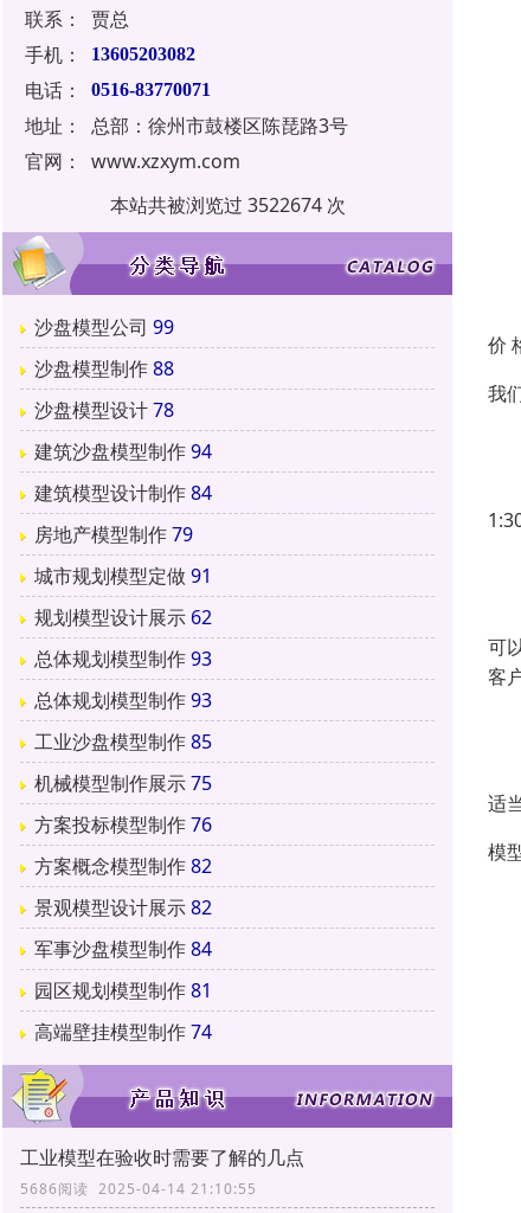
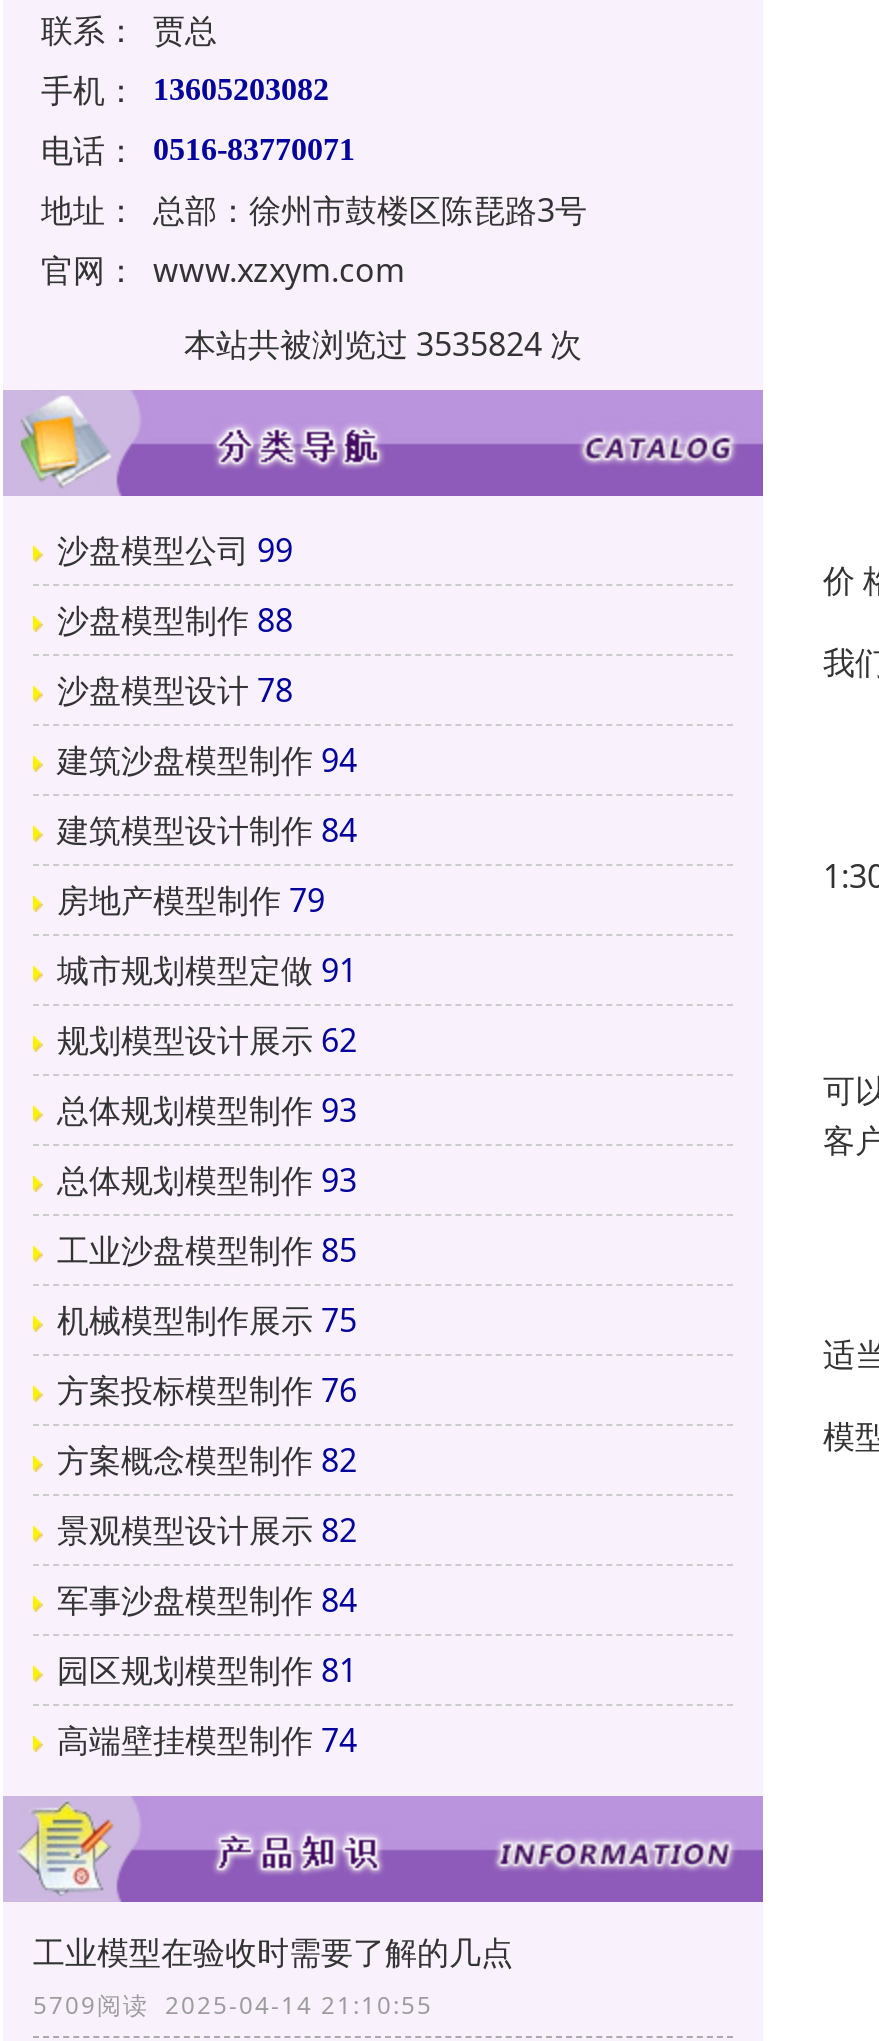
[110,192,345,218] 本站共被浏览过 3522674 次 -> [184,322,582,366] 本站共被浏览过 3535824 次
[20,1179,257,1199] 5686阅读 2025-04-14 21:10:55 -> [33,1988,433,2022] 5709阅读 2025-04-14 21:10:55

